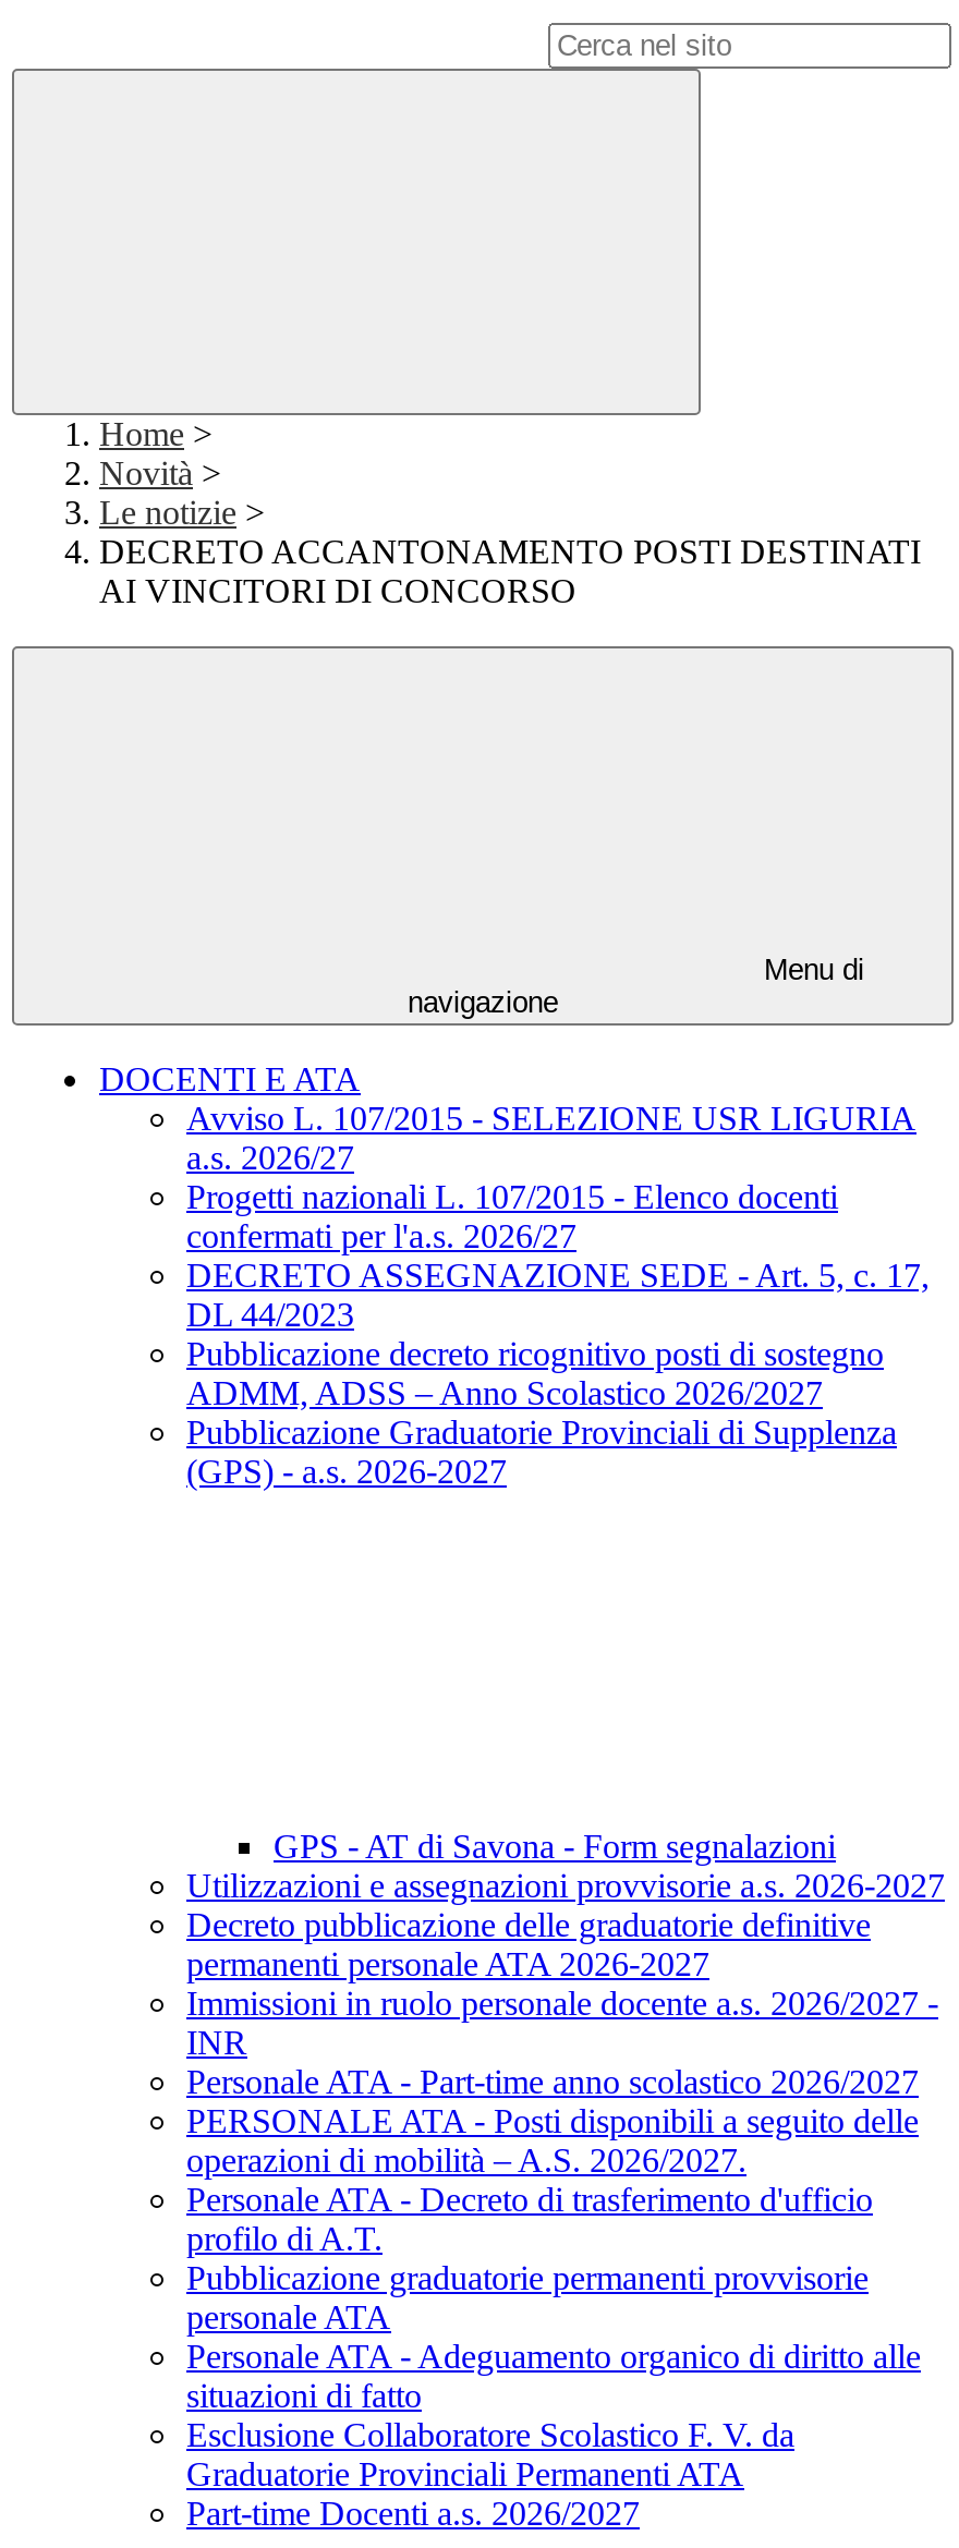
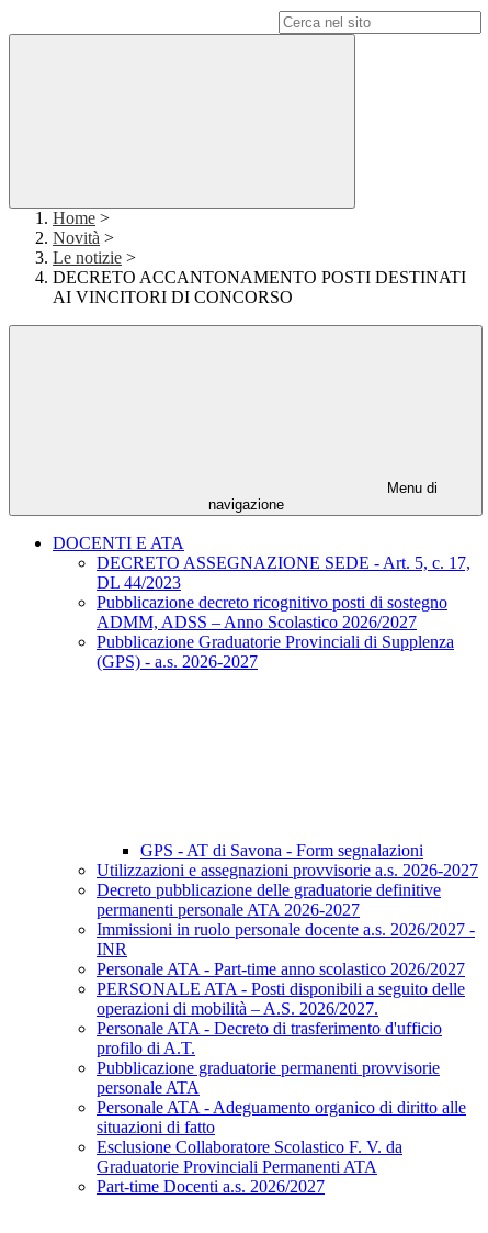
[186,1100,916,1255] Avviso L. 107/2015 - SELEZIONE USR LIGURIA | a.s. 2026/27 | Progetti nazionali L. 107/2015 - Elenco docenti | confermati per l'a.s. 2026/27 -> none

